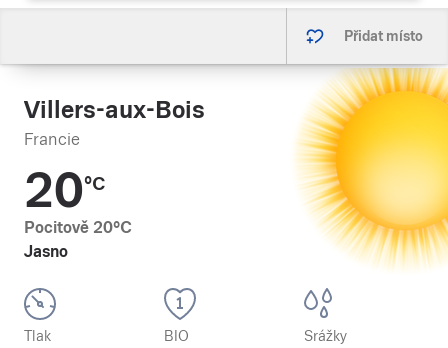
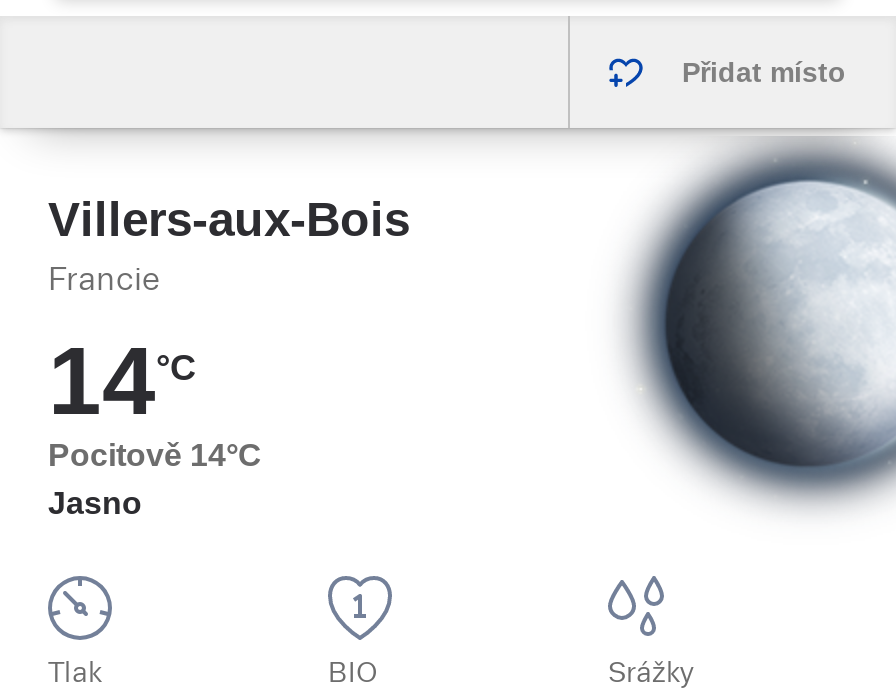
[297,68,445,267] [image] -> [596,138,890,530] [image]
[24,163,105,218] 20°C -> [48,328,196,434] 14°C
[24,218,132,237] Pocitově 20°C -> [48,438,262,472] Pocitově 14°C

